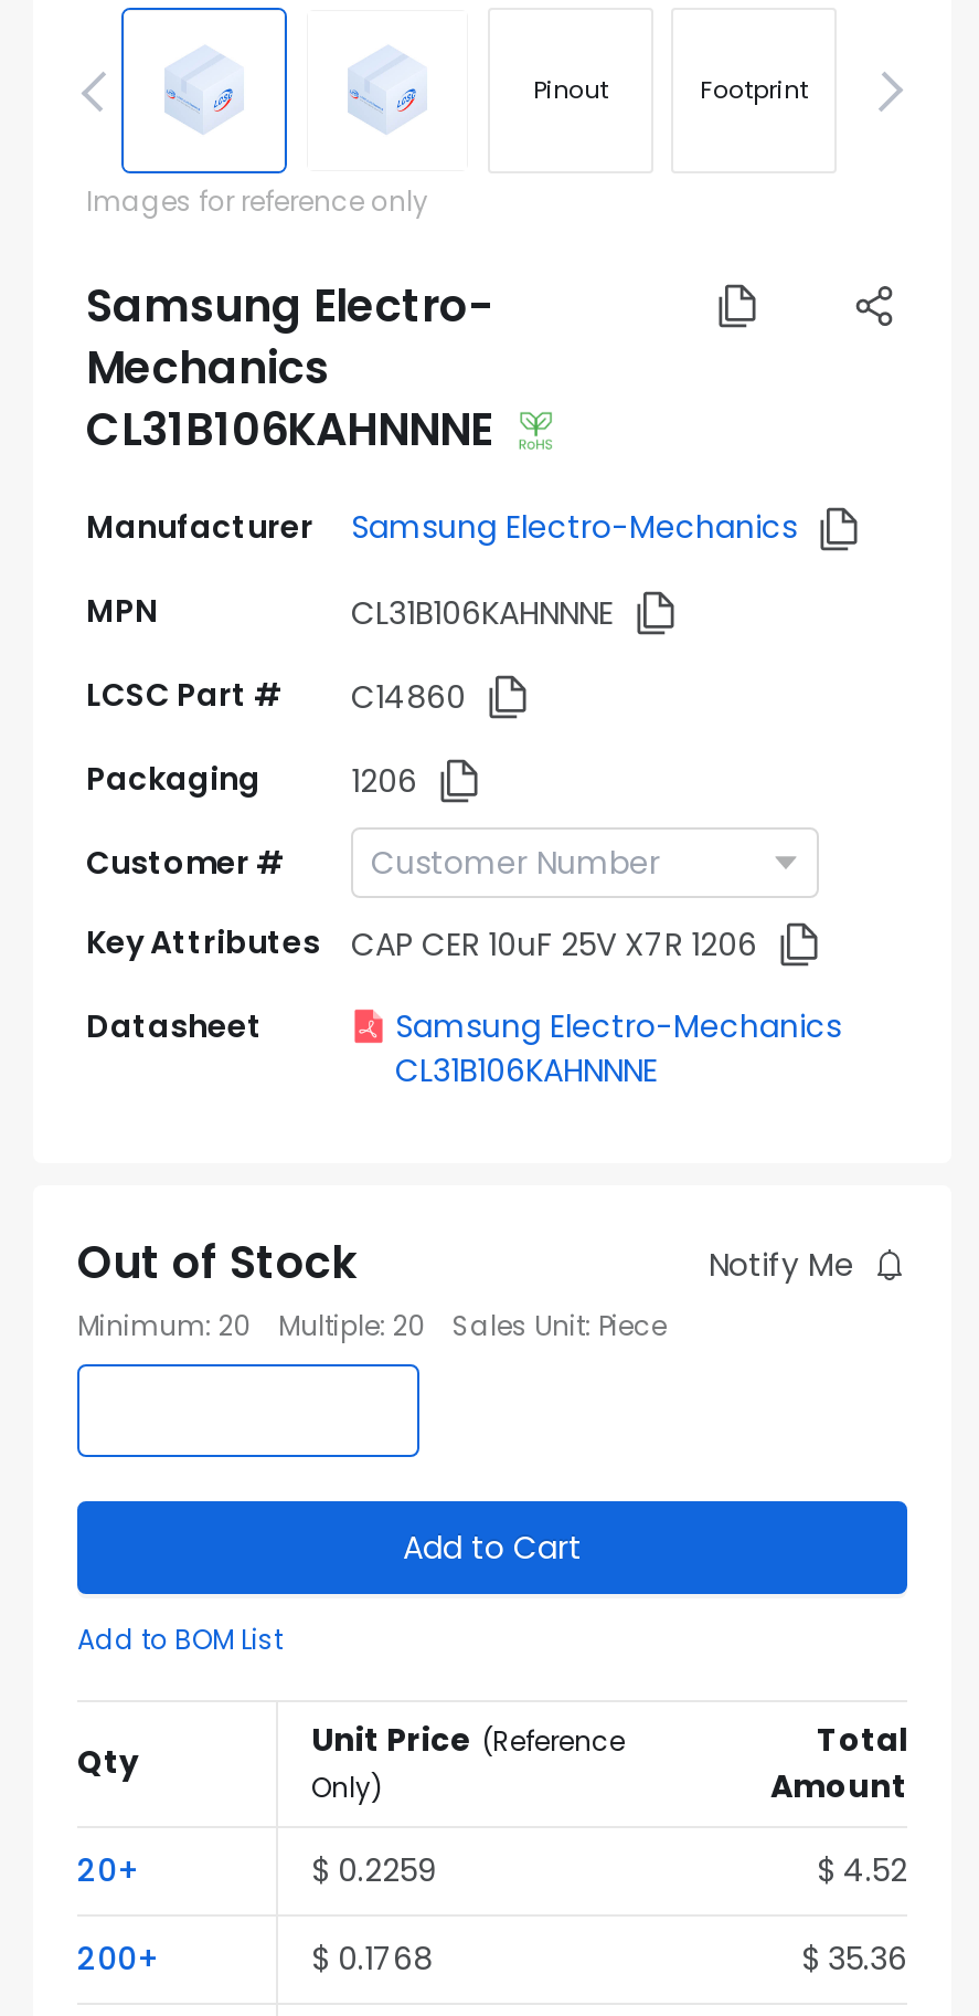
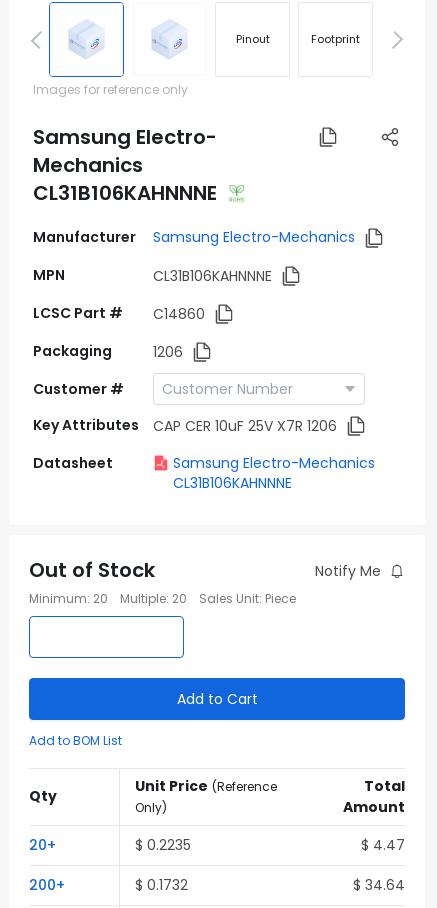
[311,1848,437,1892] $ 0.2259 -> [135,835,191,855] $ 0.2235
[817,1848,907,1892] $ 4.52 -> [361,835,405,855] $ 4.47
[311,1936,433,1981] $ 0.1768 -> [135,875,188,895] $ 0.1732
[801,1936,907,1981] $ 35.36 -> [353,875,405,895] $ 34.64

